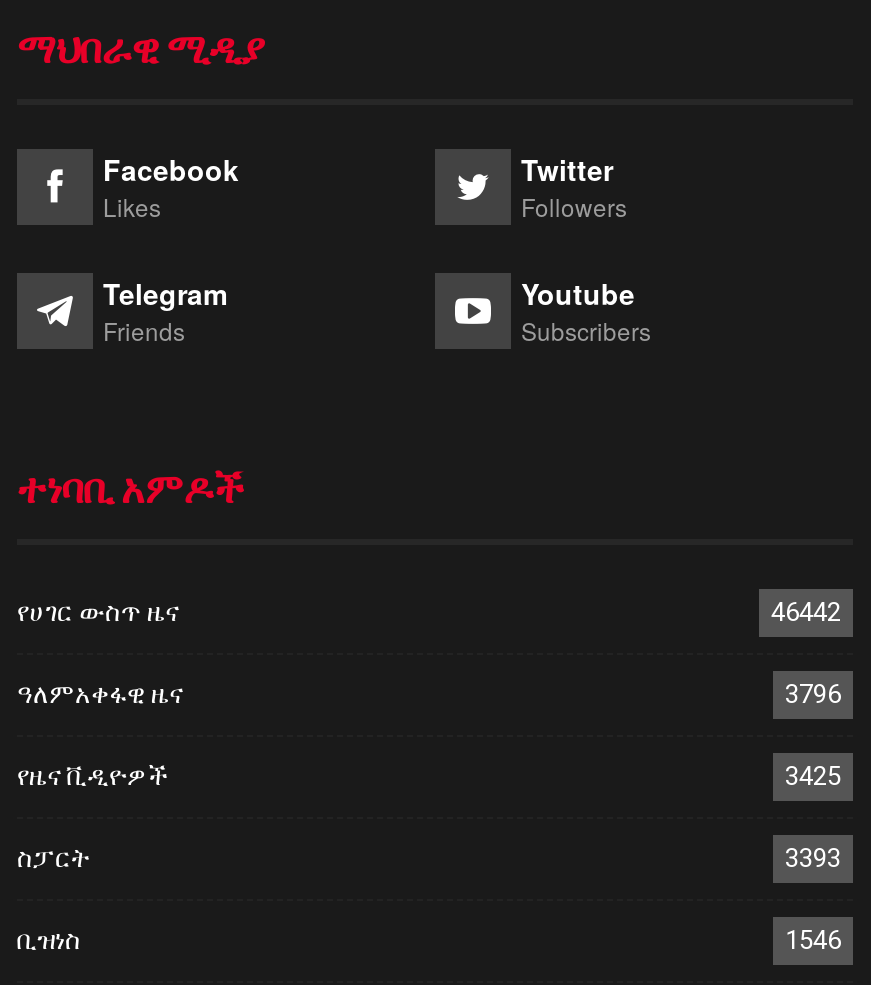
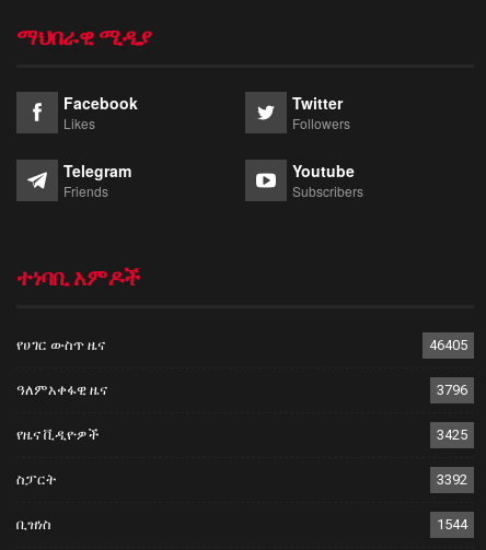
[771,597,841,627] 46442 -> [429,337,467,353] 46405
[785,843,841,873] 3393 -> [437,471,467,487] 3392
[785,925,841,955] 1546 -> [437,516,467,532] 1544

